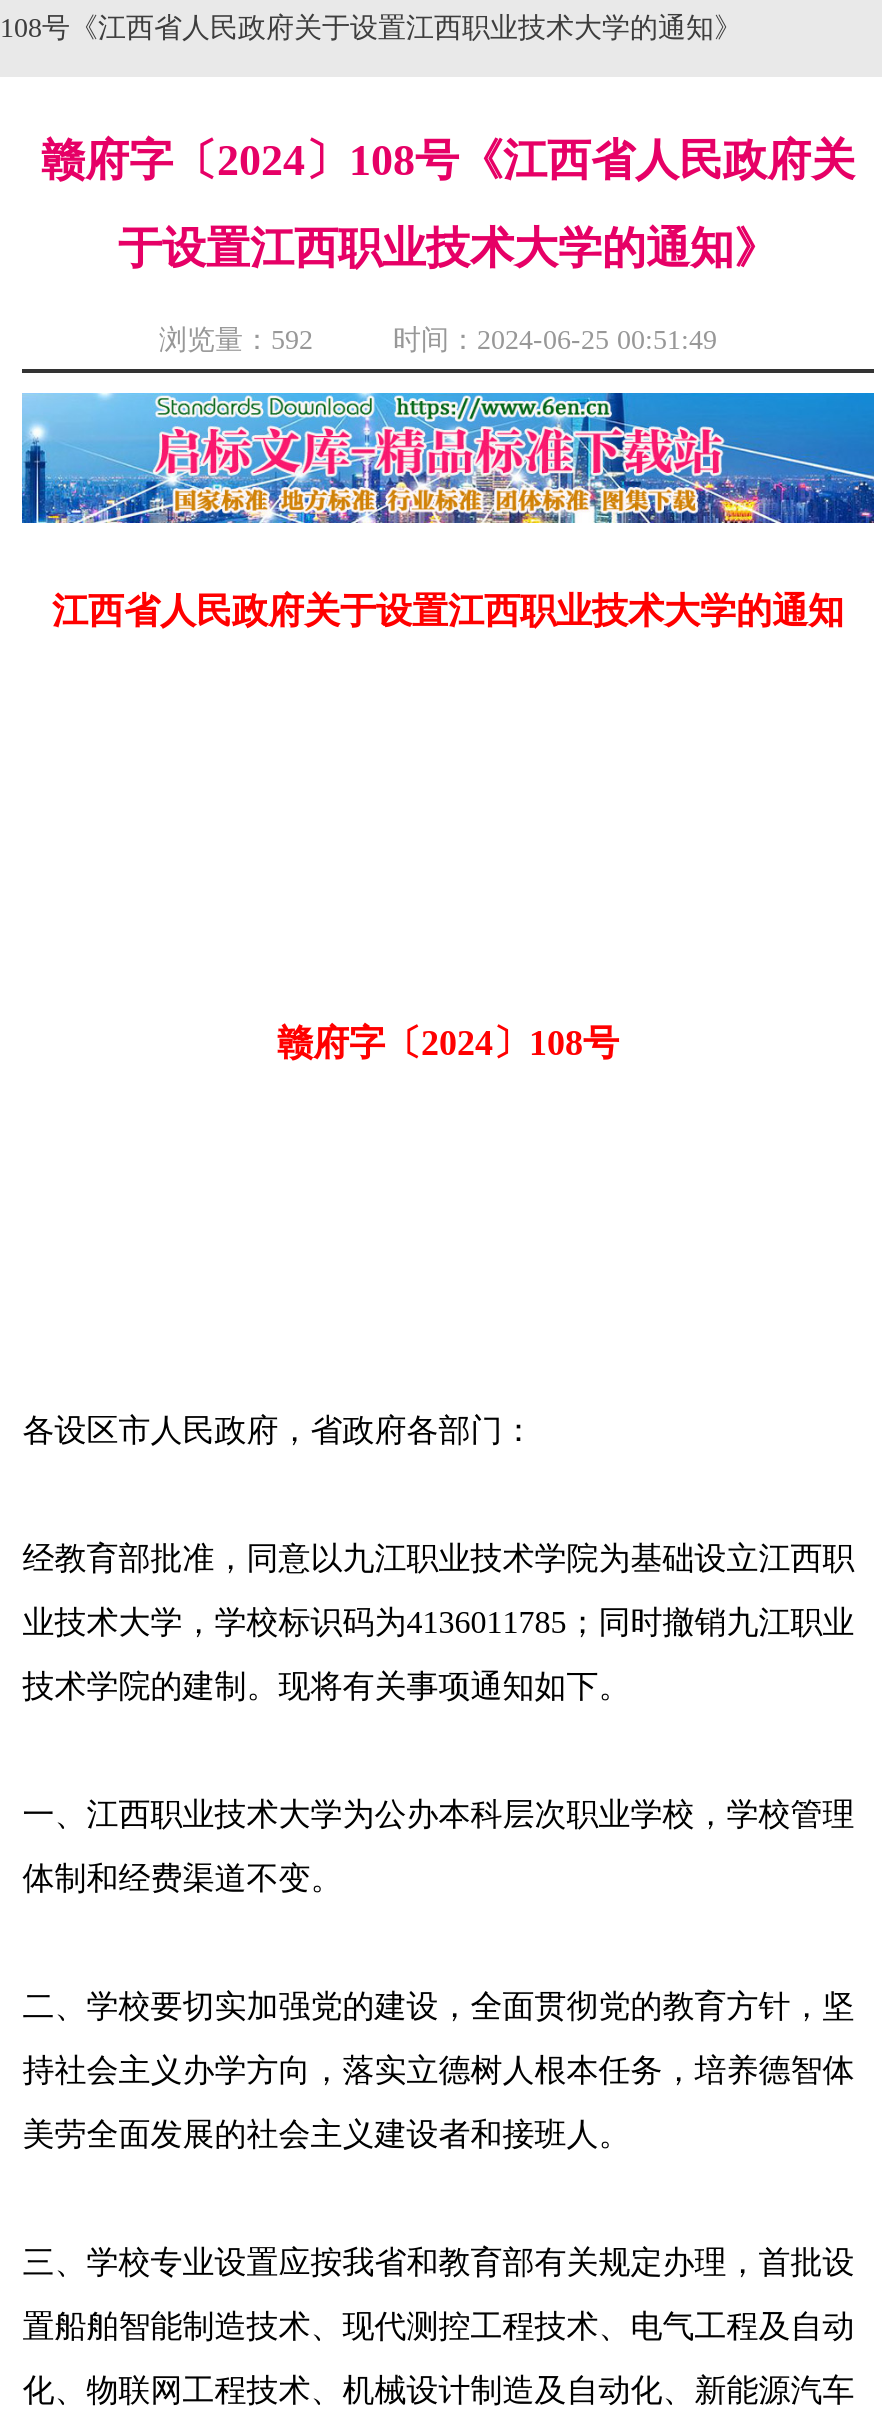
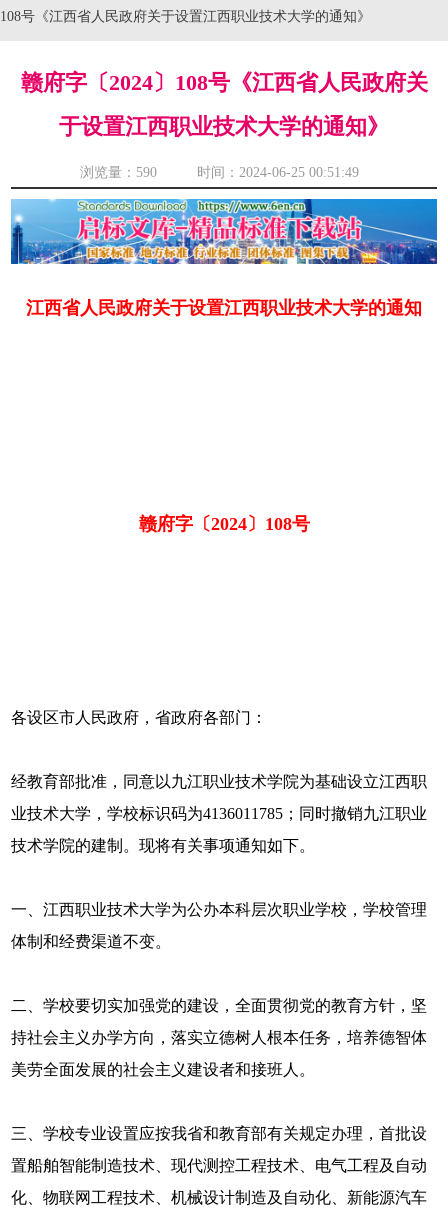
[159,325,717,355] 浏览量：592 时间：2024-06-25 00:51:49 -> [79,165,358,180] 浏览量：590 时间：2024-06-25 00:51:49

